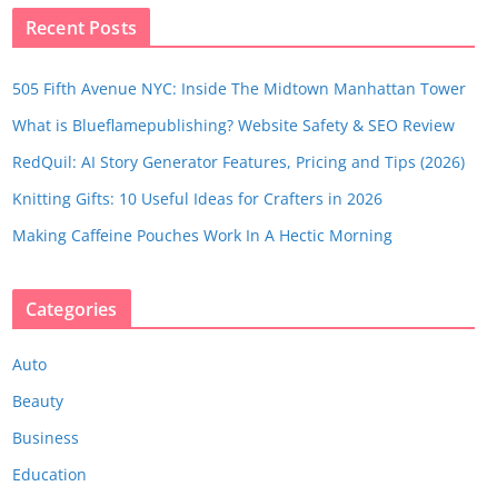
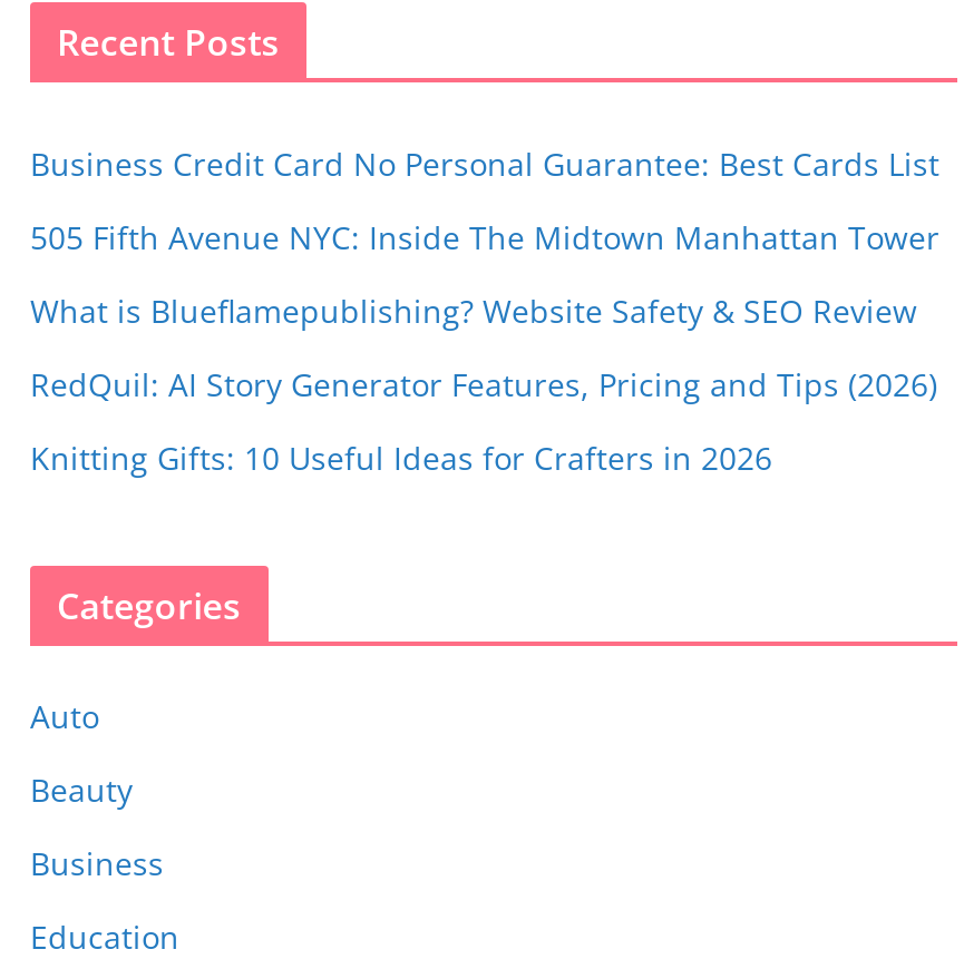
none -> [30,143,939,186] Business Credit Card No Personal Guarantee: Best Cards List
moved [12,78,466,209] -> [30,217,939,480]: 505 Fifth Avenue NYC: Inside The Midtown Manhattan Tower | What is Blueflamepublishing? Website Safety & SEO Review | RedQuil: AI Story Generator Features, Pricing and Tips (2026) | Knitting Gifts: 10 Useful Ideas for Crafters in 2026
[12,225,392,246] Making Caffeine Pouches Work In A Hectic Morning -> none

